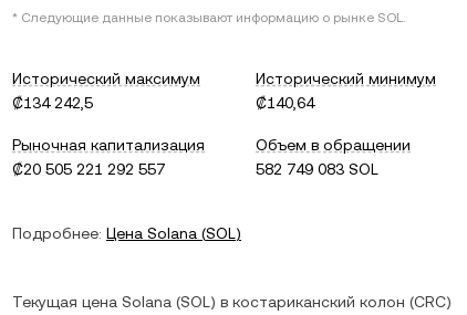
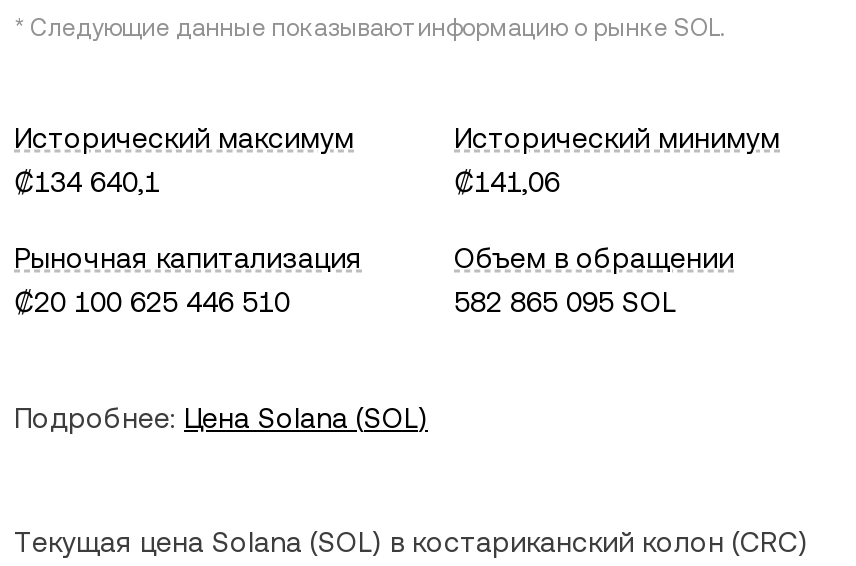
[12,94,93,112] ₡134 242,5 -> [14,166,160,198] ₡134 640,1
[256,94,314,112] ₡140,64 -> [454,166,560,198] ₡141,06
[12,160,165,178] ₡20 505 221 292 557 -> [14,286,290,318] ₡20 100 625 446 510
[256,160,378,178] 582 749 083 SOL -> [454,286,676,318] 582 865 095 SOL

